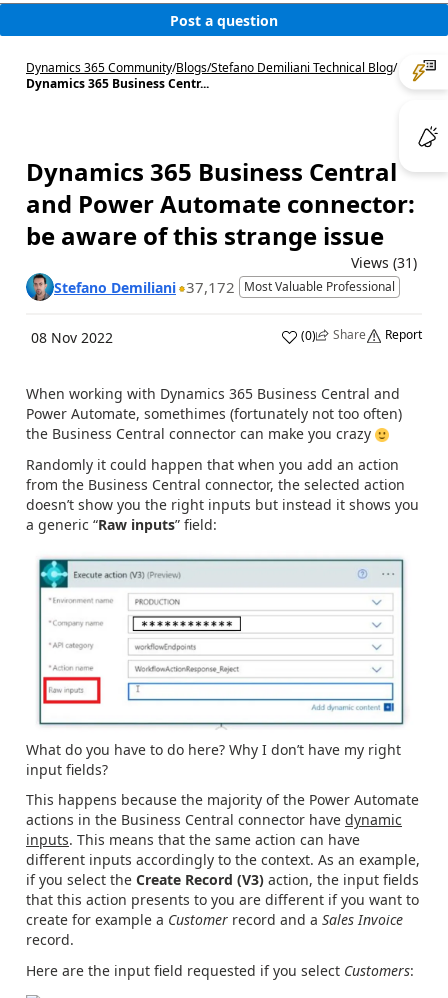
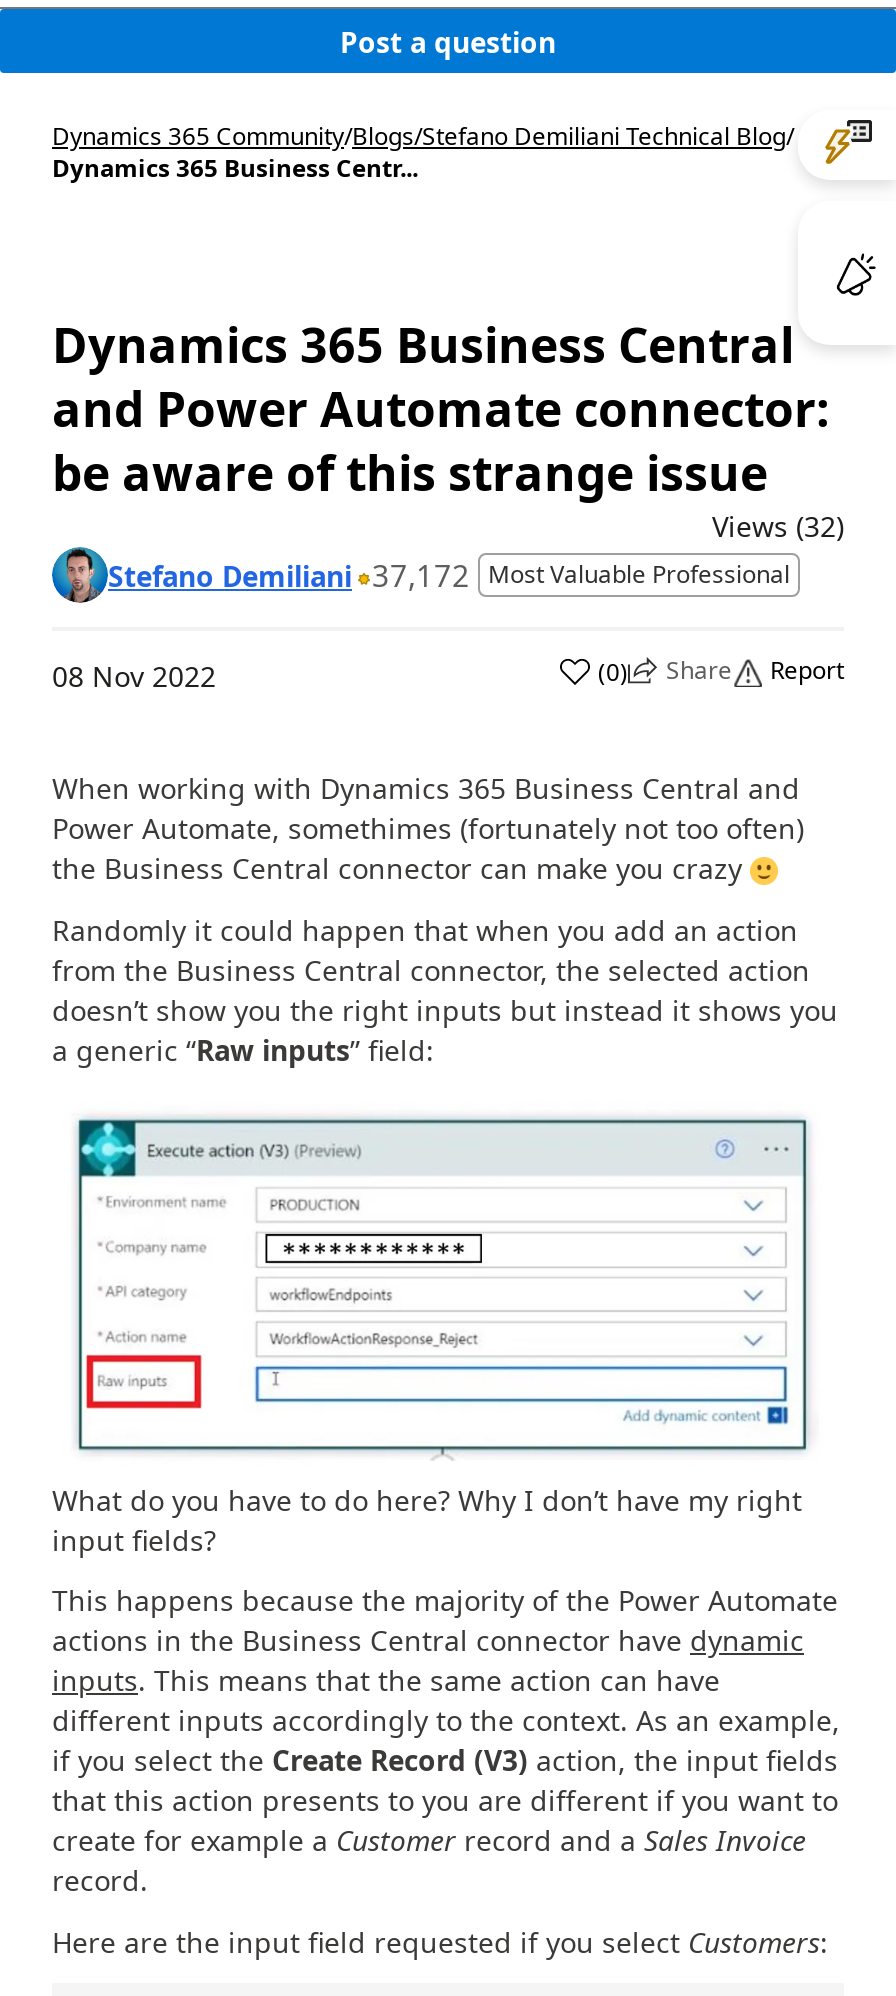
[351,253,417,272] Views (31) -> [712,507,844,545] Views (32)

